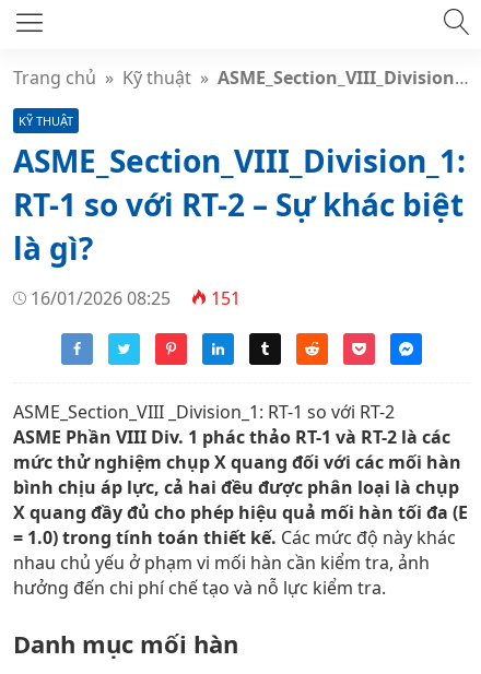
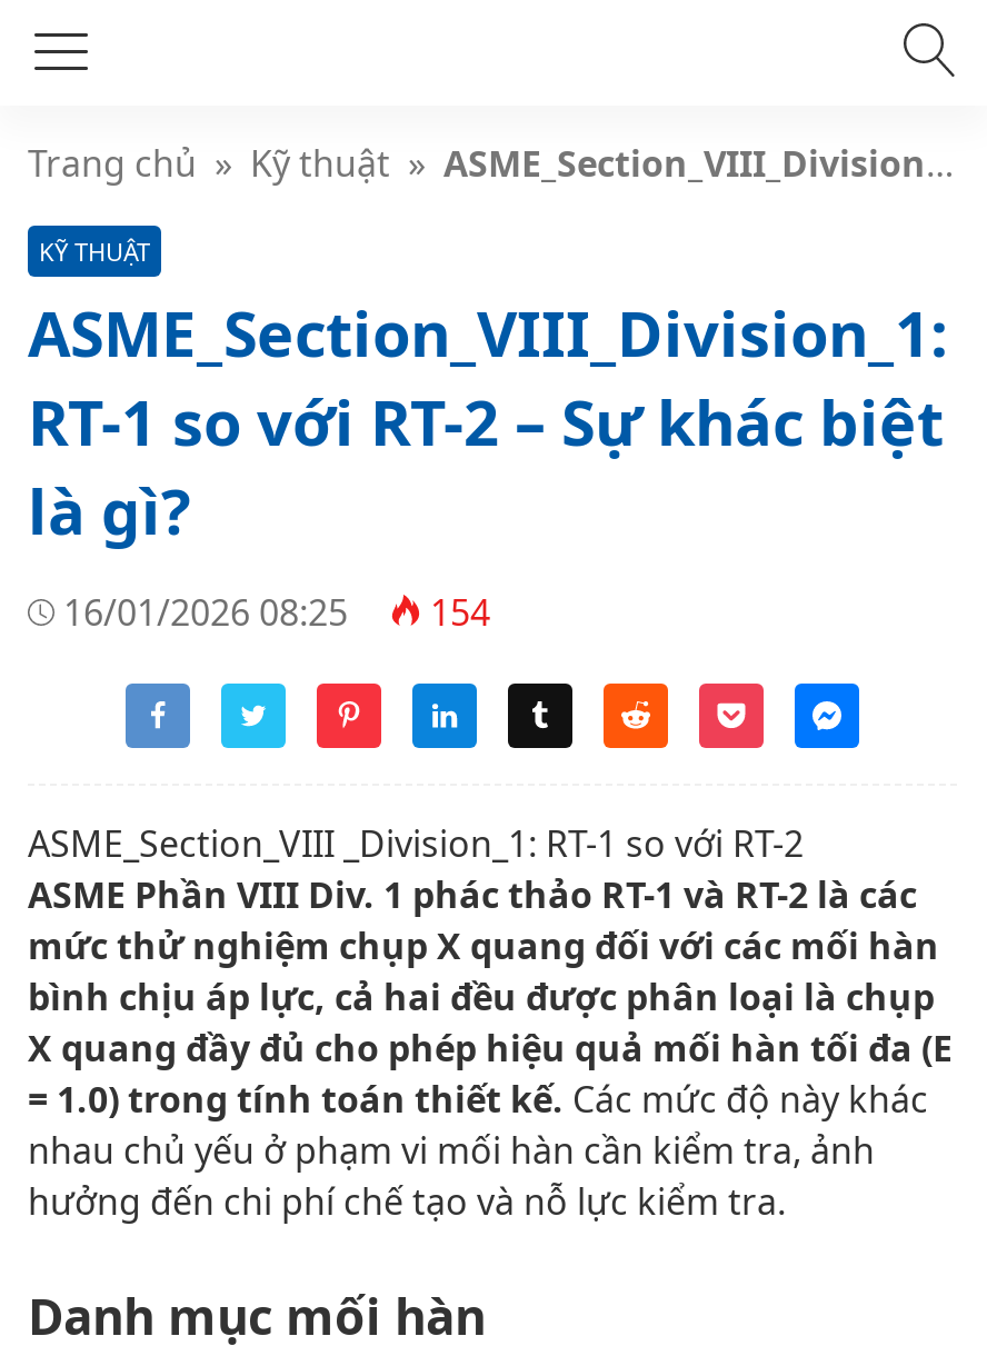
[26,286,241,310] 16/01/2026 08:25 151 -> [54,588,490,637] 16/01/2026 08:25 154

